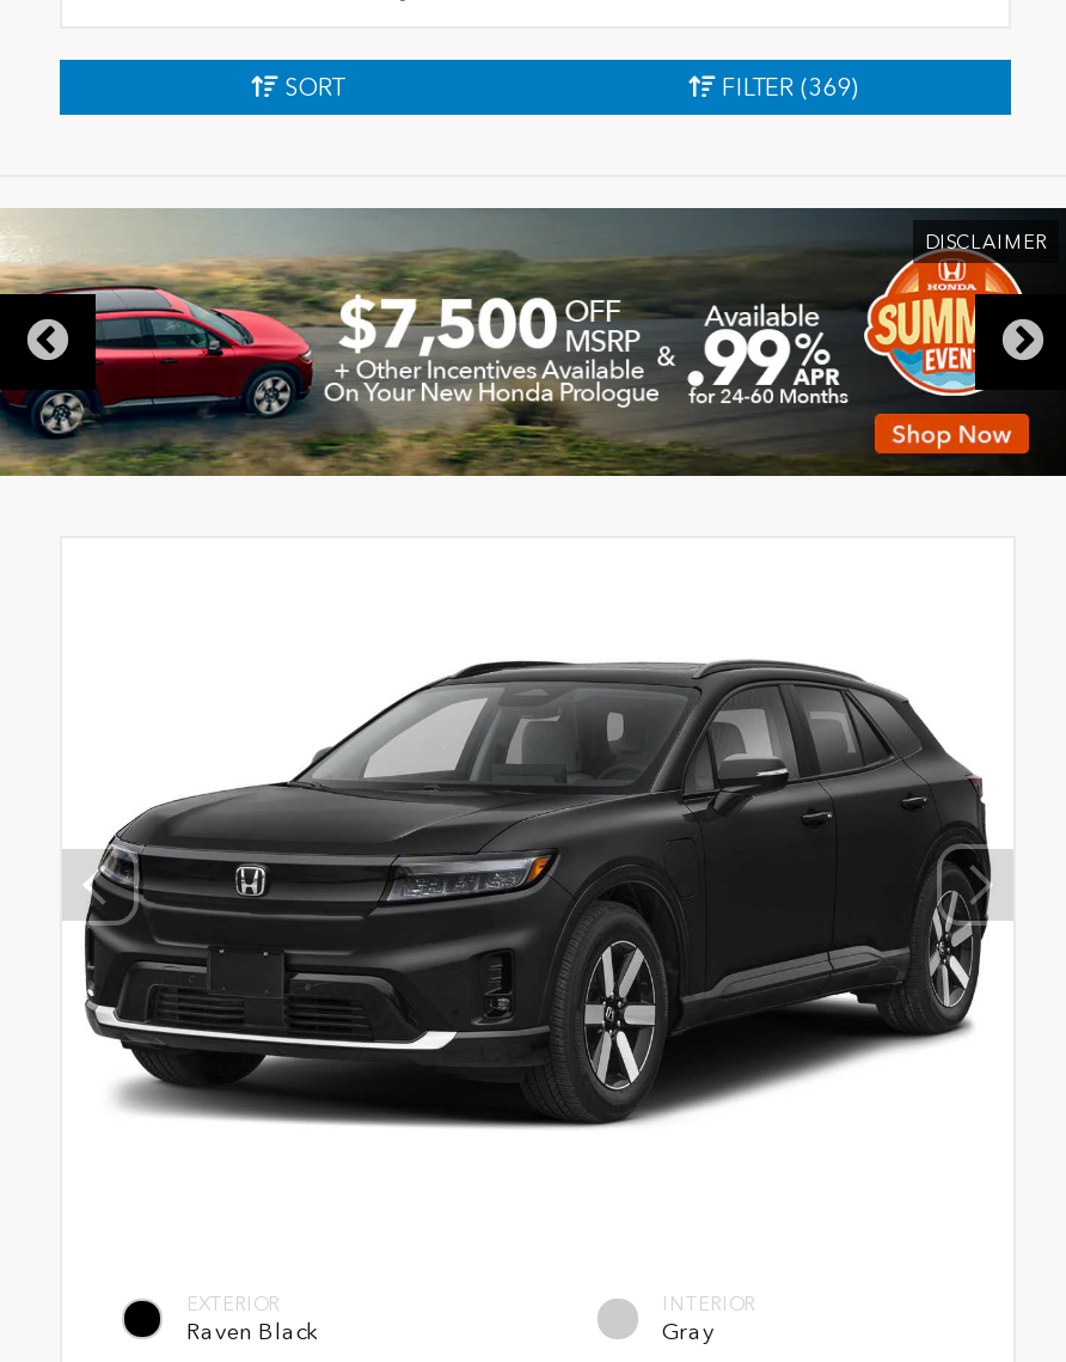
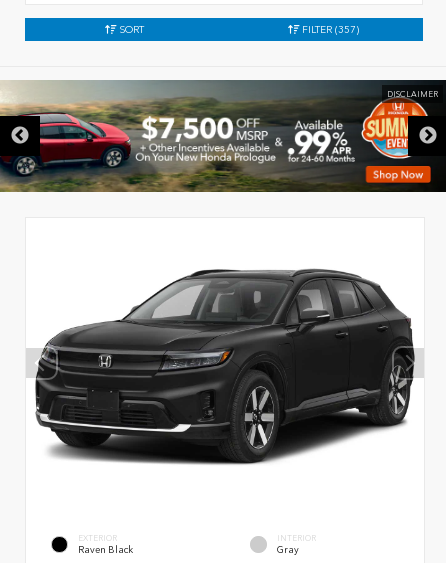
[715,74,858,102] FILTER (369) -> [299,24,359,36] FILTER (357)

